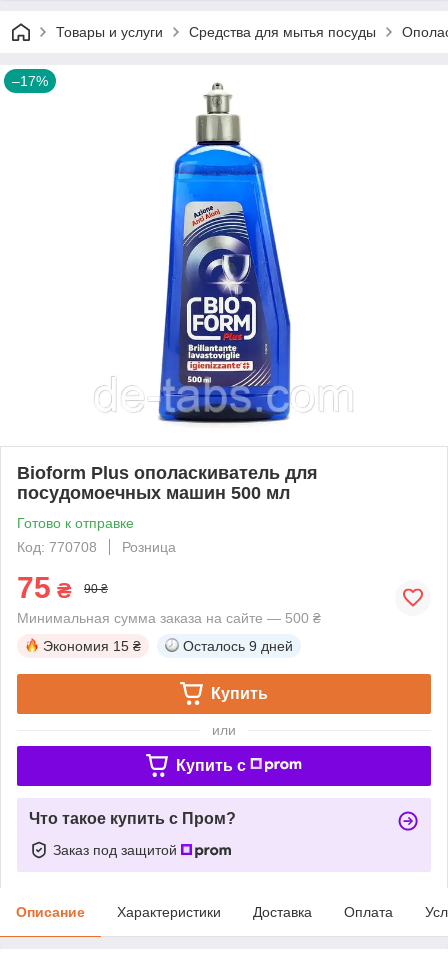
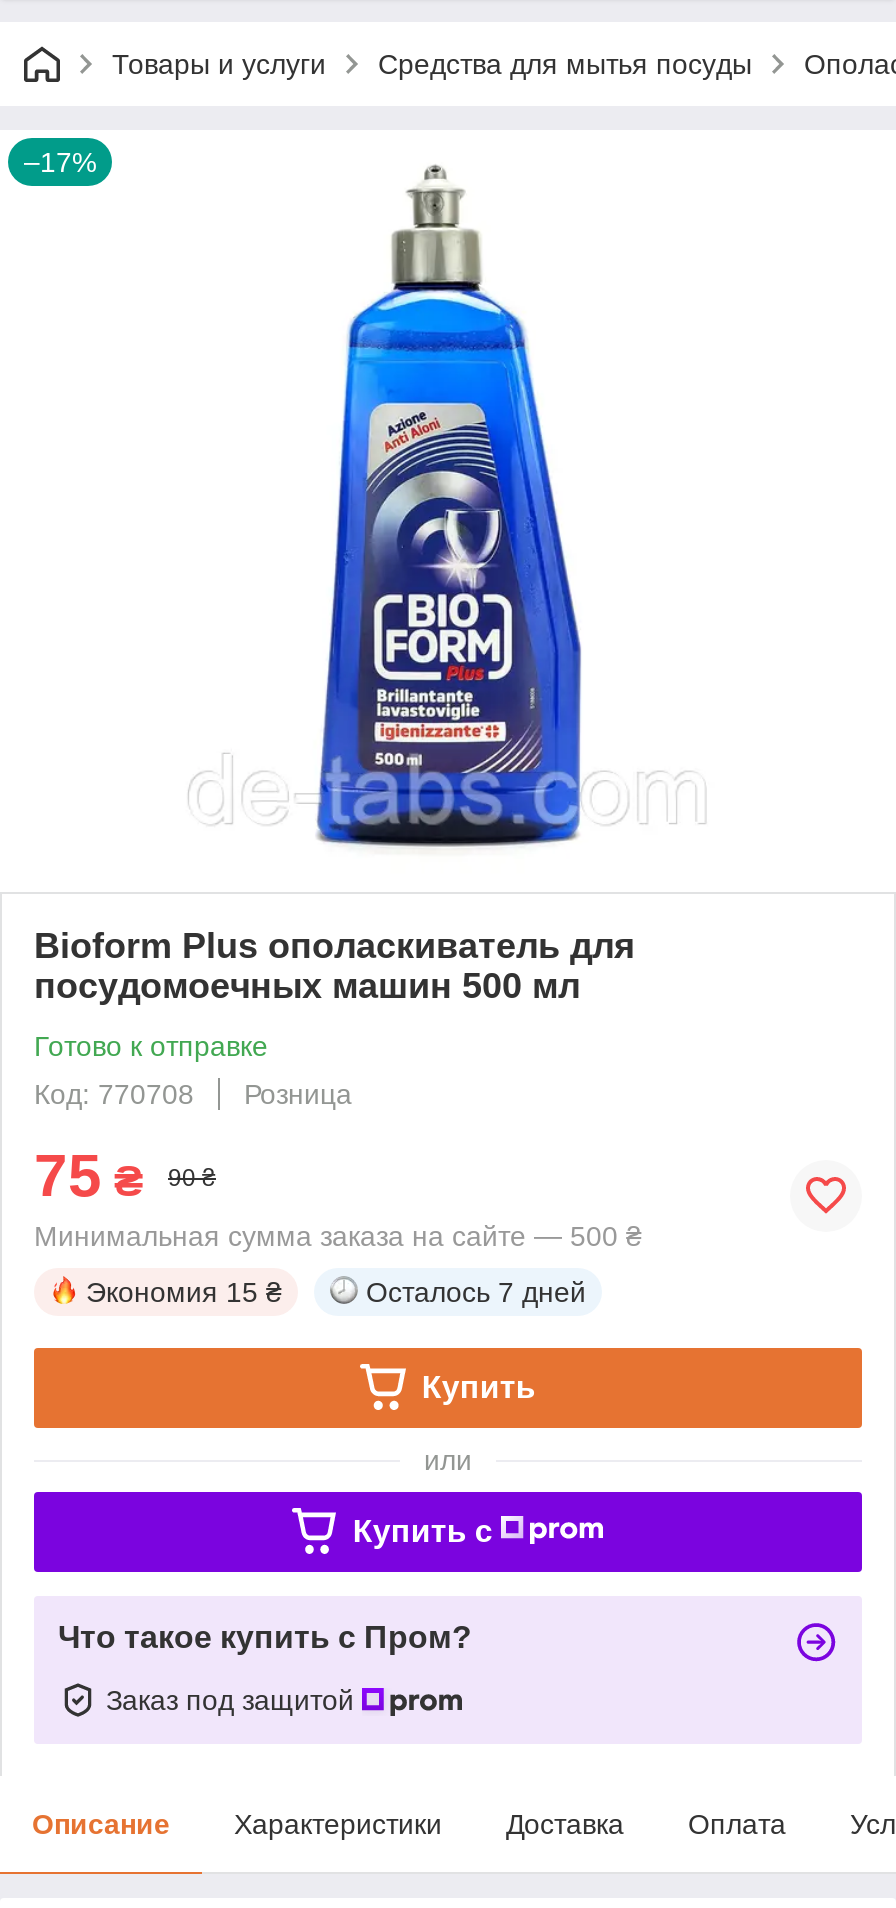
[183,638,293,654] Осталось 9 дней -> [366,1276,586,1308] Осталось 7 дней

